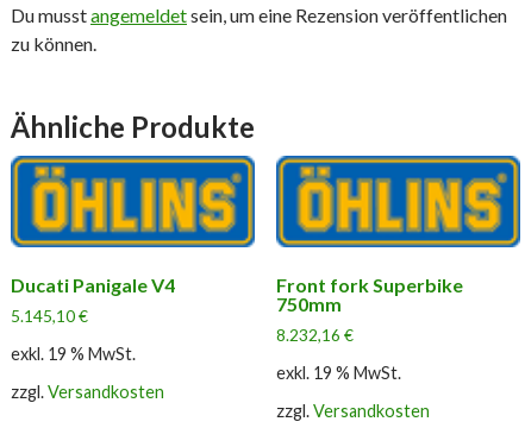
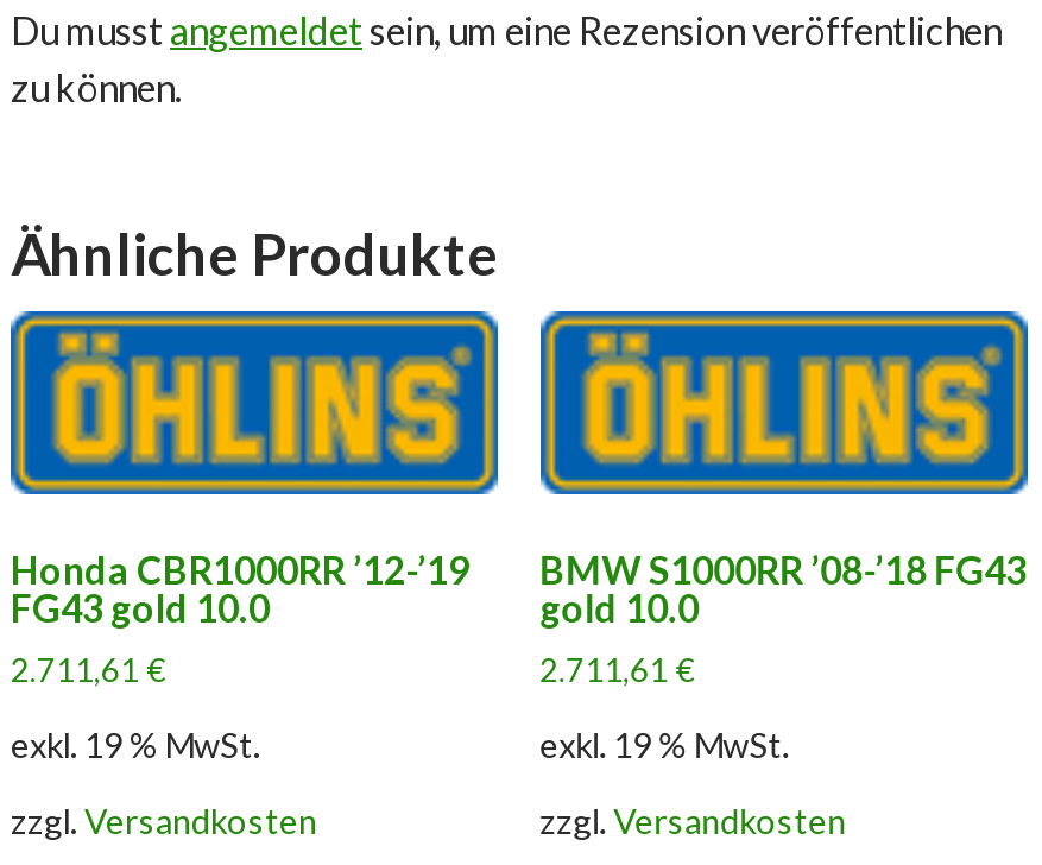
[11,273,175,326] Ducati Panigale V4 | 5.145,10 € -> [11,547,469,689] Honda CBR1000RR ’12-’19 | FG43 gold 10.0 | 2.711,61 €
[276,273,463,345] Front fork Superbike | 750mm | 8.232,16 € -> [540,547,1027,689] BMW S1000RR ’08-’18 FG43 | gold 10.0 | 2.711,61 €

